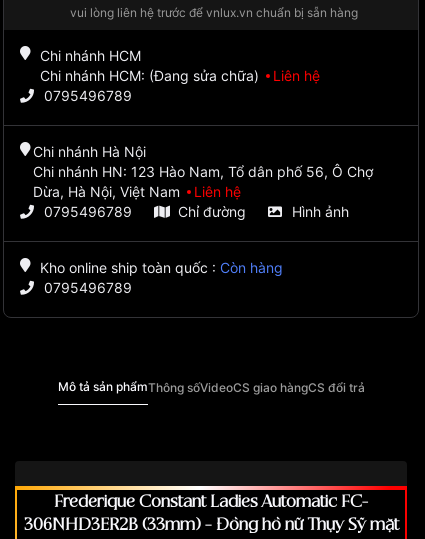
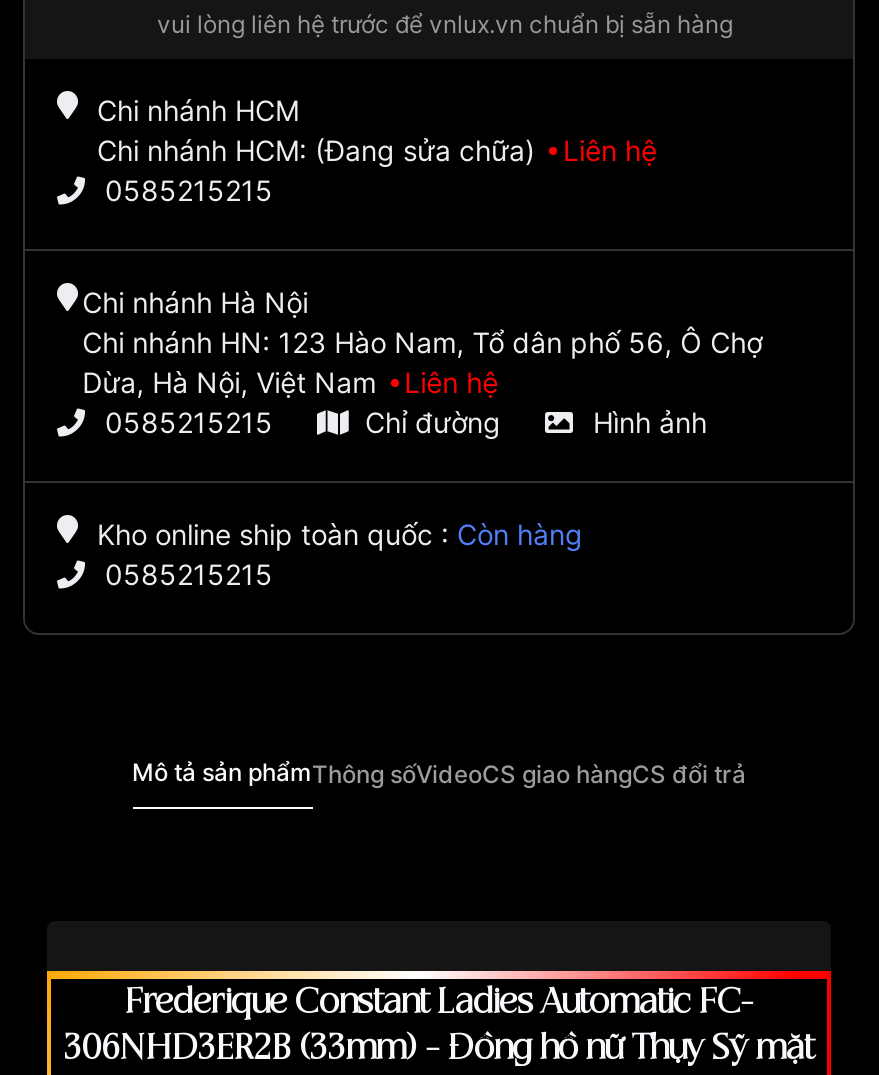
[44,87,132,104] 0795496789 -> [105,174,273,208] 0585215215
[44,203,132,220] 0795496789 -> [105,406,273,440] 0585215215
[44,279,132,296] 0795496789 -> [105,558,273,592] 0585215215

